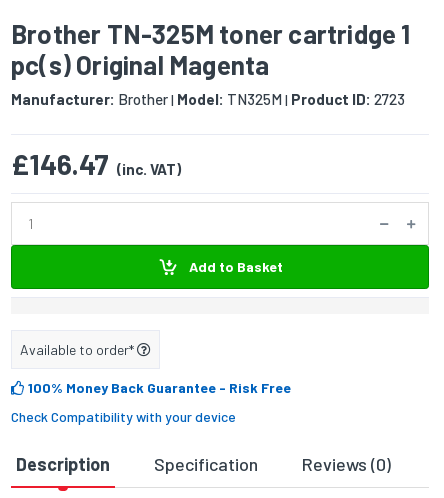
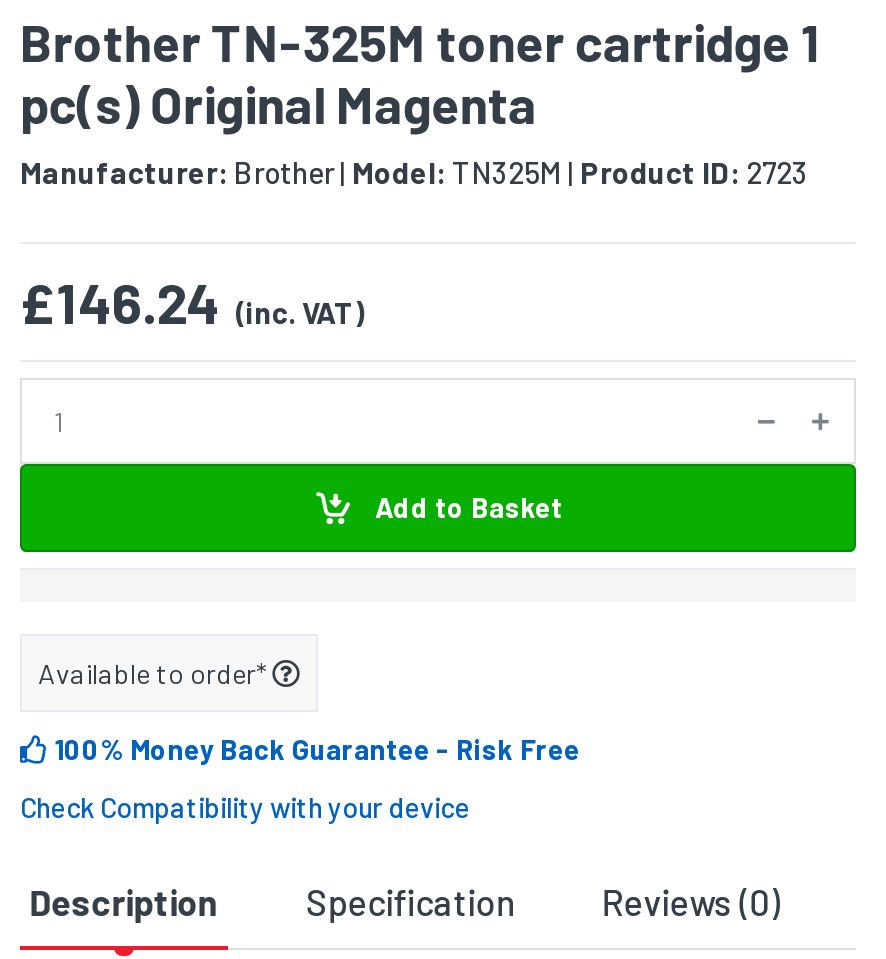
[11,147,181,181] £146.47 (inc. VAT) -> [20,268,364,336] £146.24 (inc. VAT)

